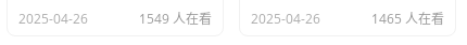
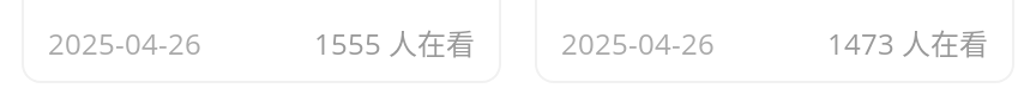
[139,10,212,28] 1549 人在看 -> [314,24,475,65] 1555 人在看
[371,10,444,28] 1465 人在看 -> [827,24,988,65] 1473 人在看

